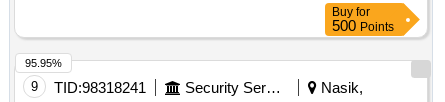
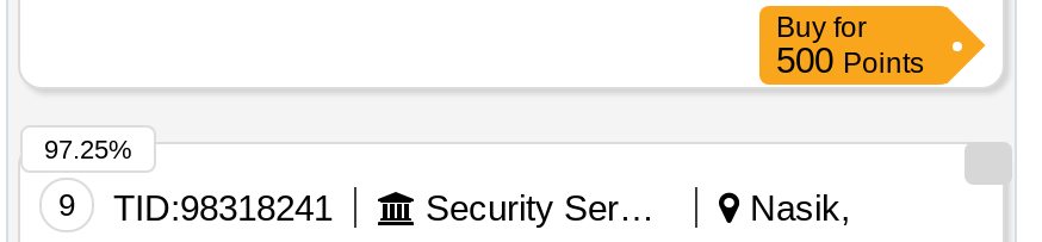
[25,57,62,69] 95.95% -> [44,135,132,164] 97.25%

